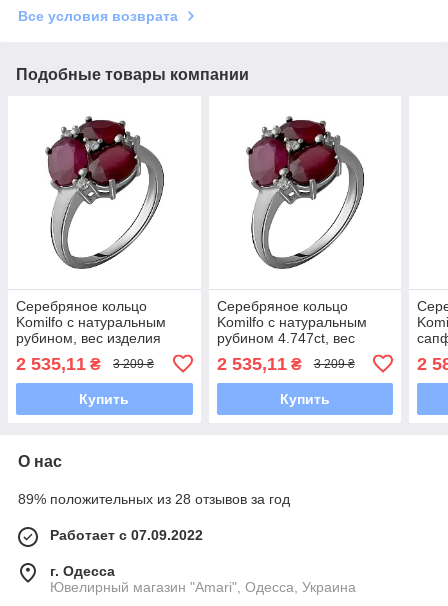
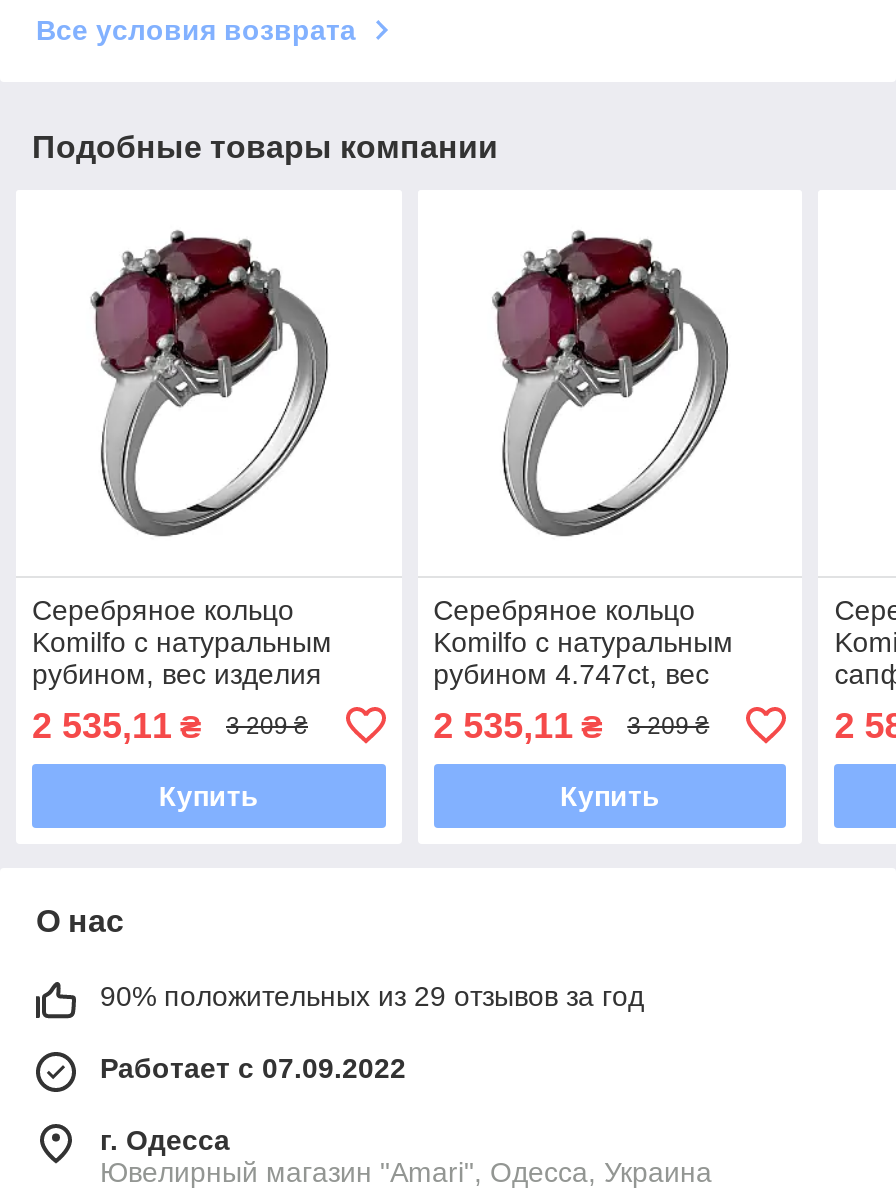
[18,491,290,507] 89% положительных из 28 отзывов за год -> [100,980,644,1012] 90% положительных из 29 отзывов за год

